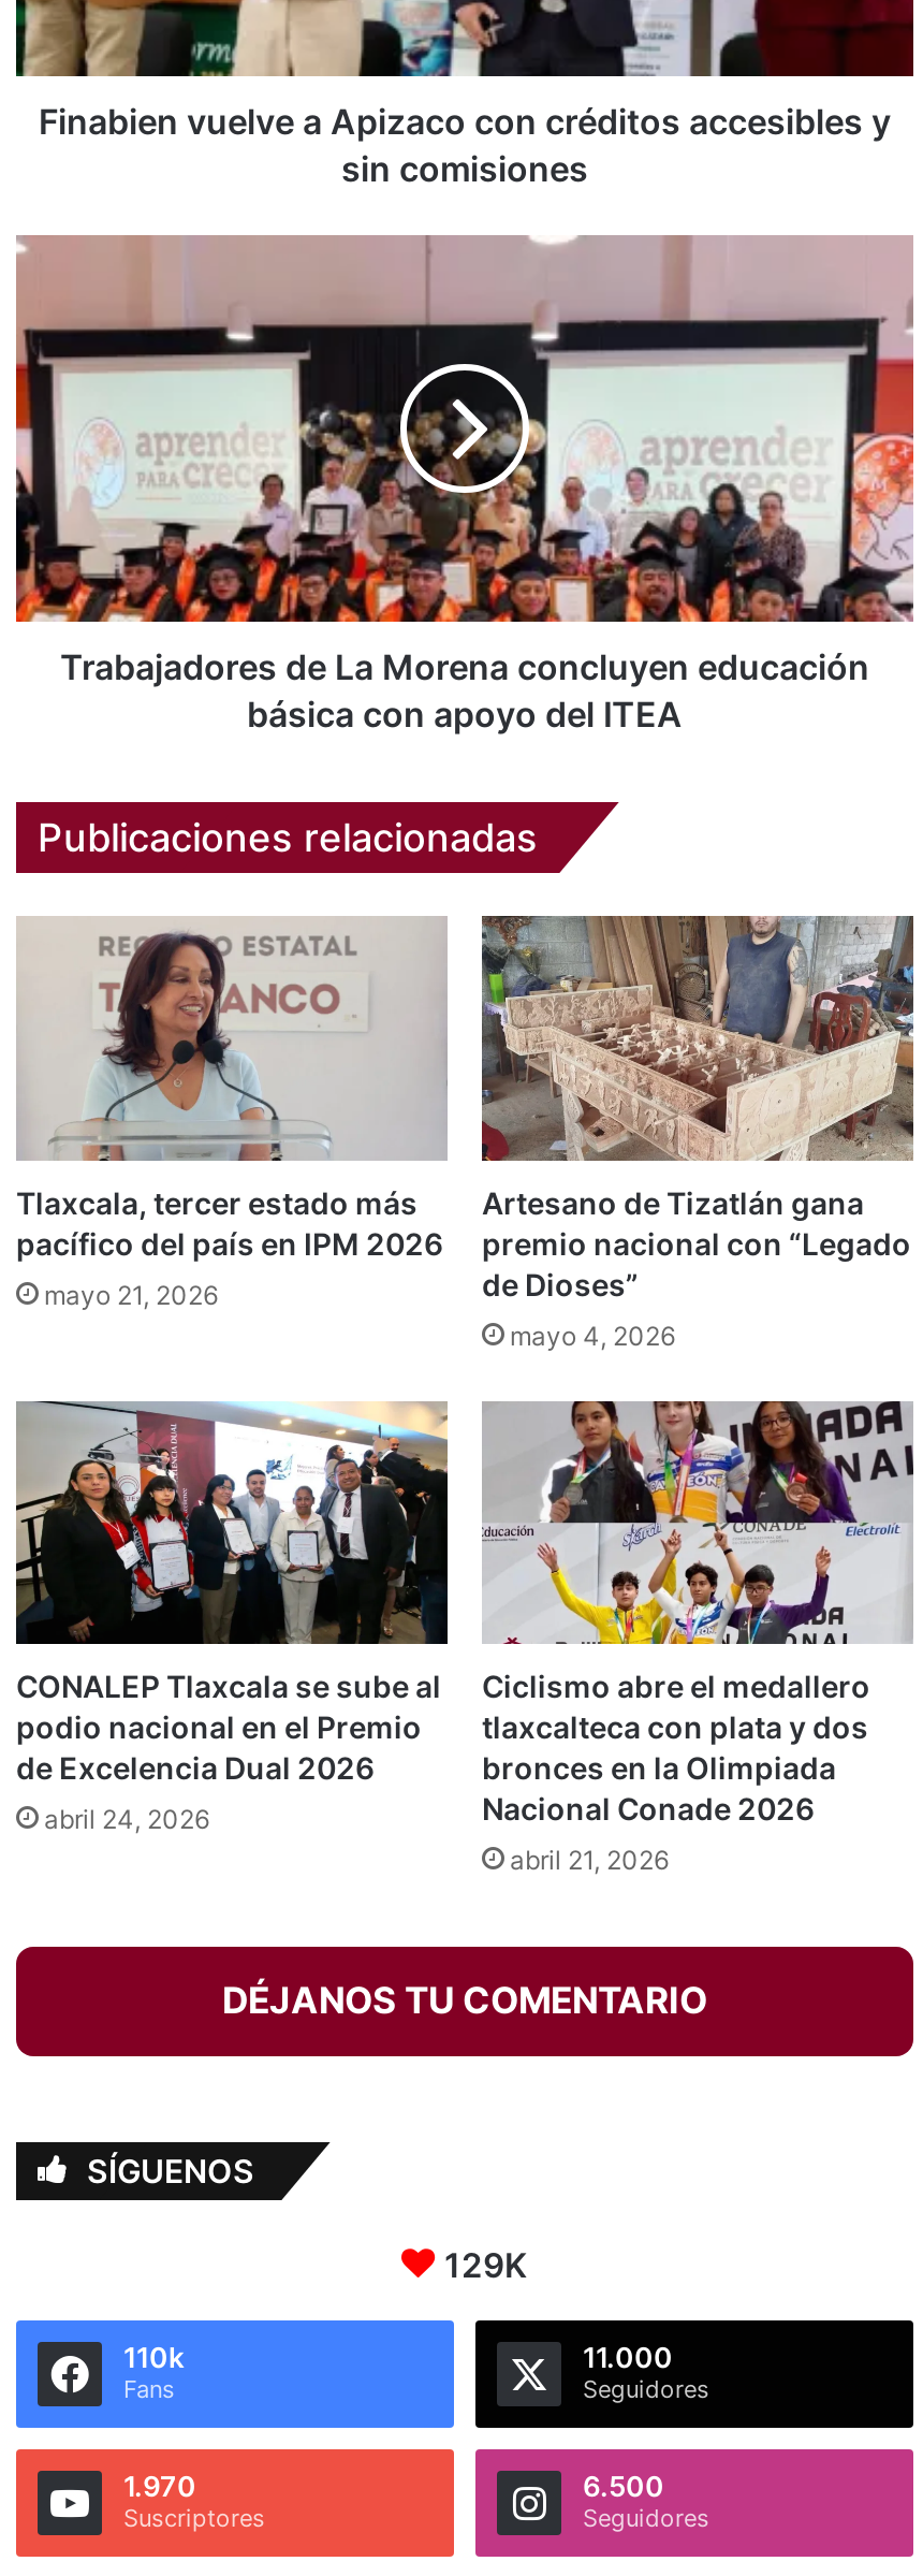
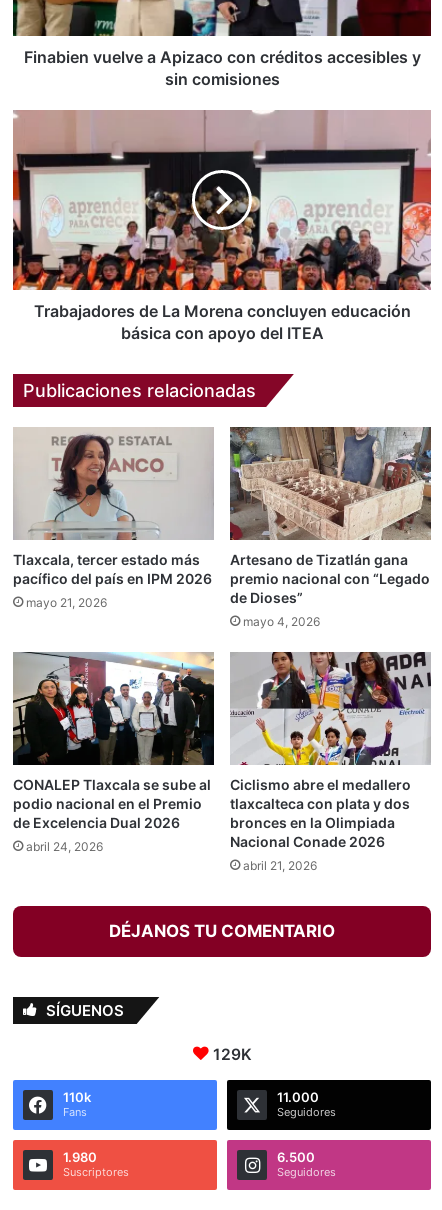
[123,2468,196,2503] 1.970 -> [63,1149,97,1165] 1.980

